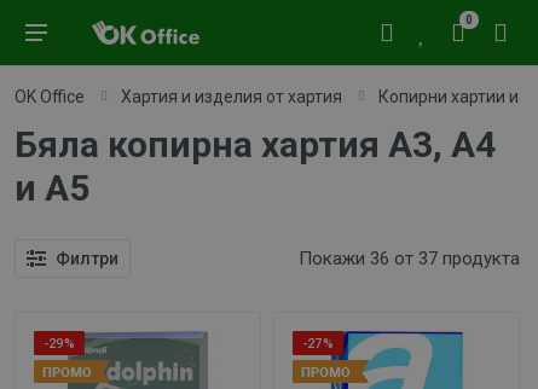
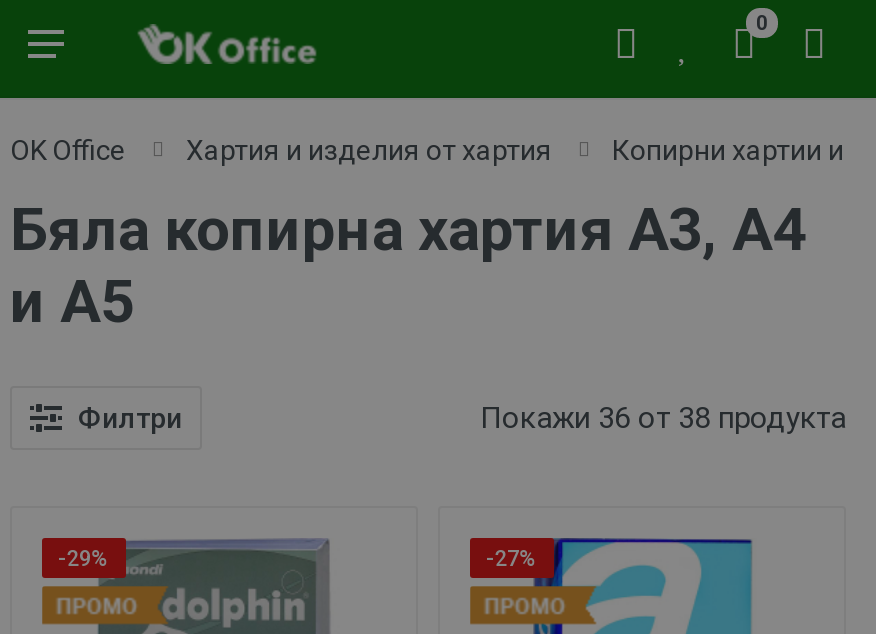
[299,248,520,269] Покажи 36 от 37 продукта -> [480,400,846,436] Покажи 36 от 38 продукта

